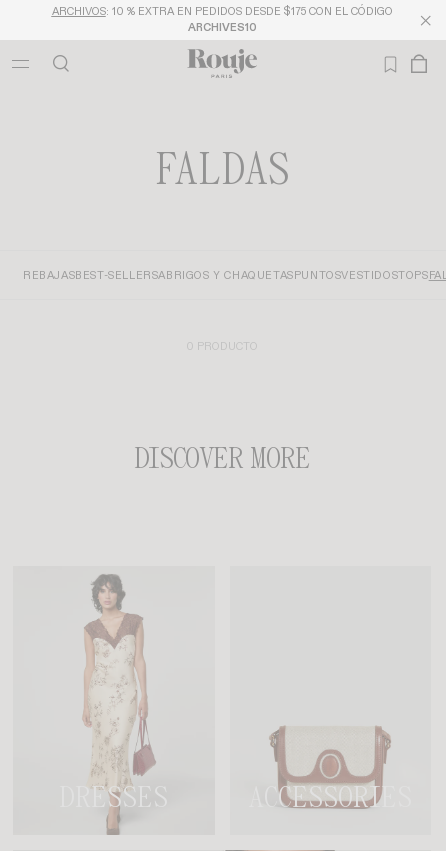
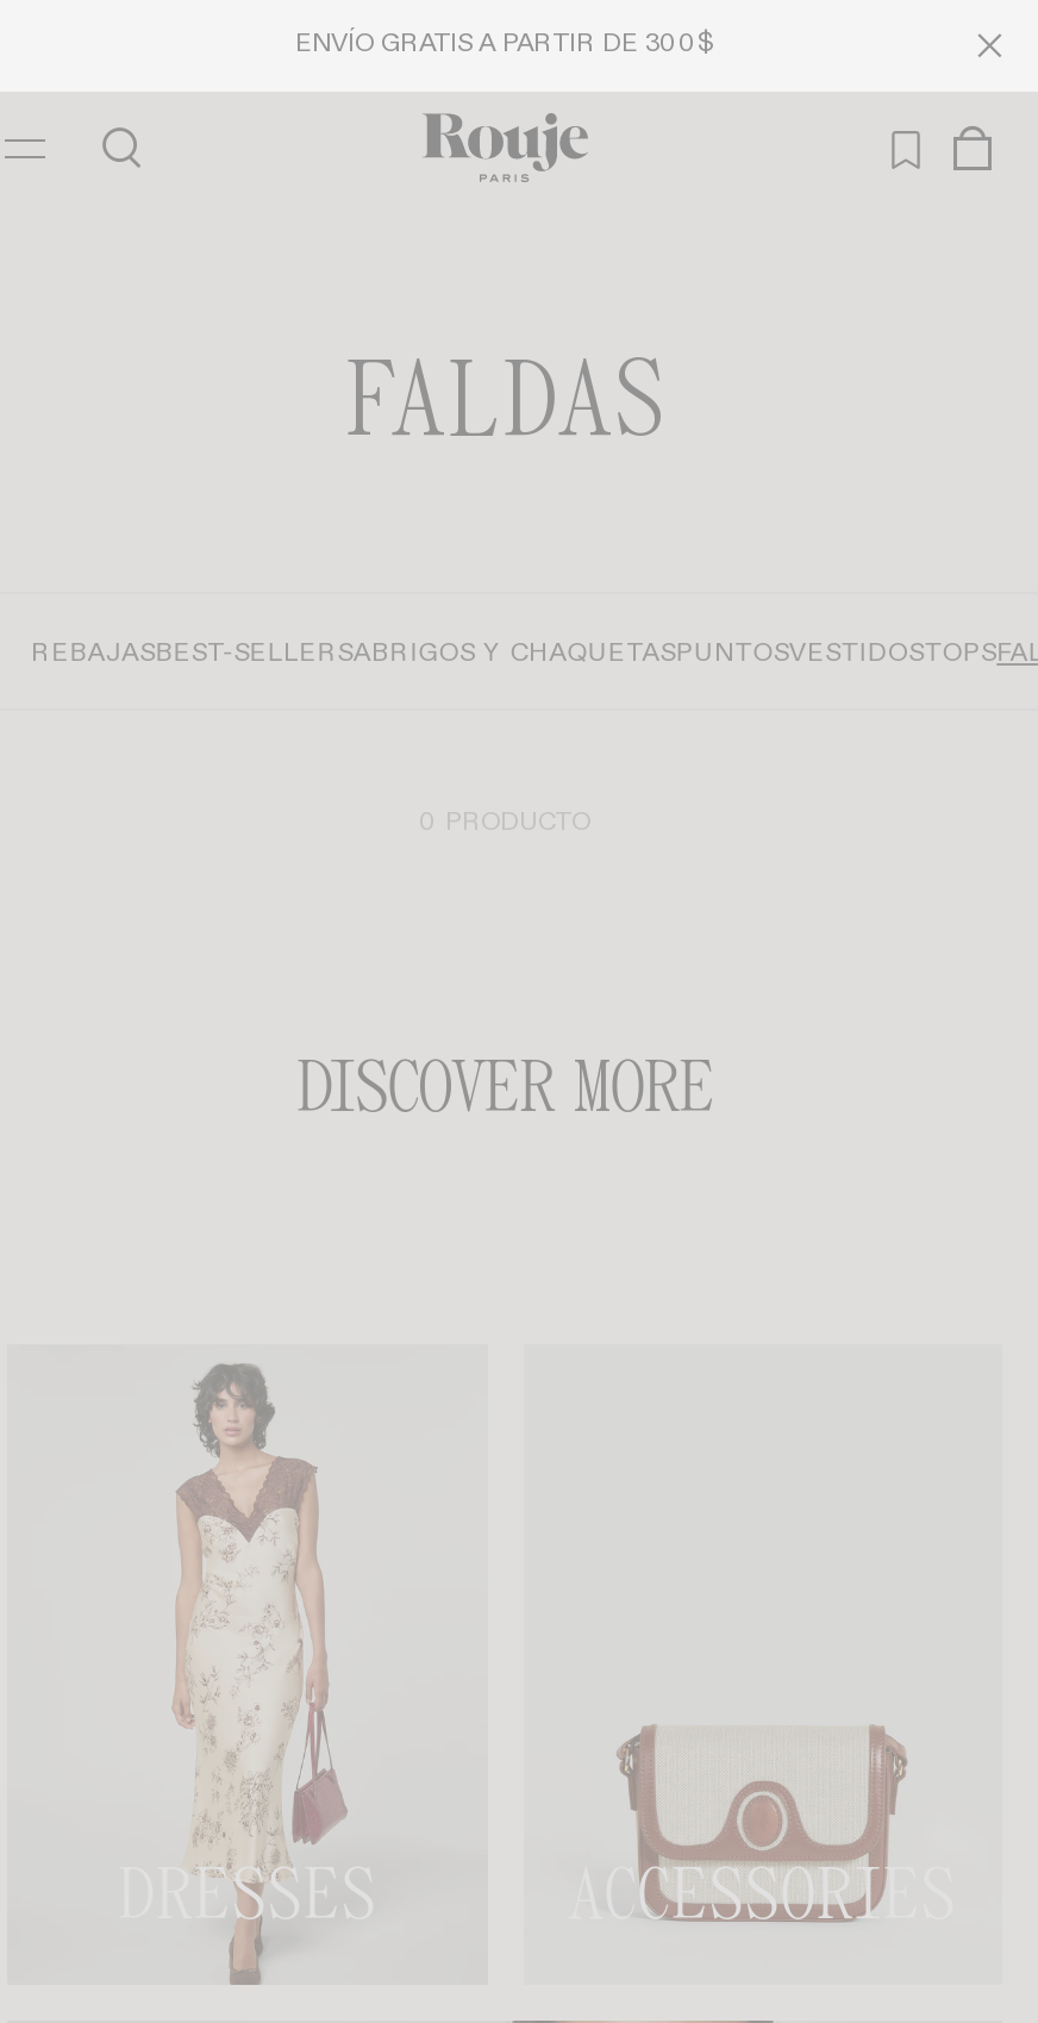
[51,5,392,35] ARCHIVOS: 10 % EXTRA EN PEDIDOS DESDE $175 CON EL CÓDIGO | ARCHIVES10 -> [295,27,714,58] ENVÍO GRATIS A PARTIR DE 300$

